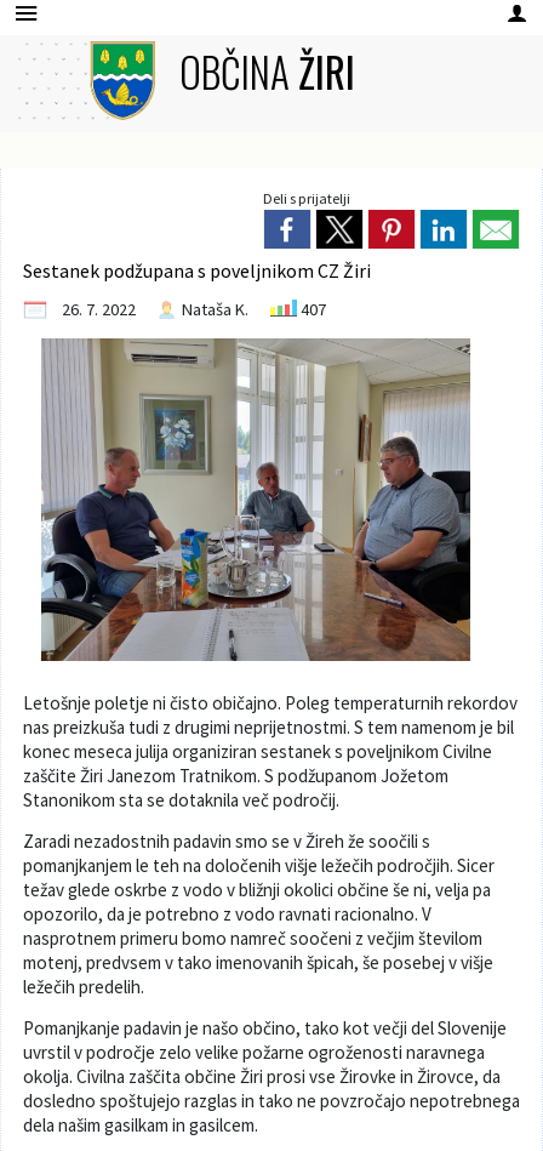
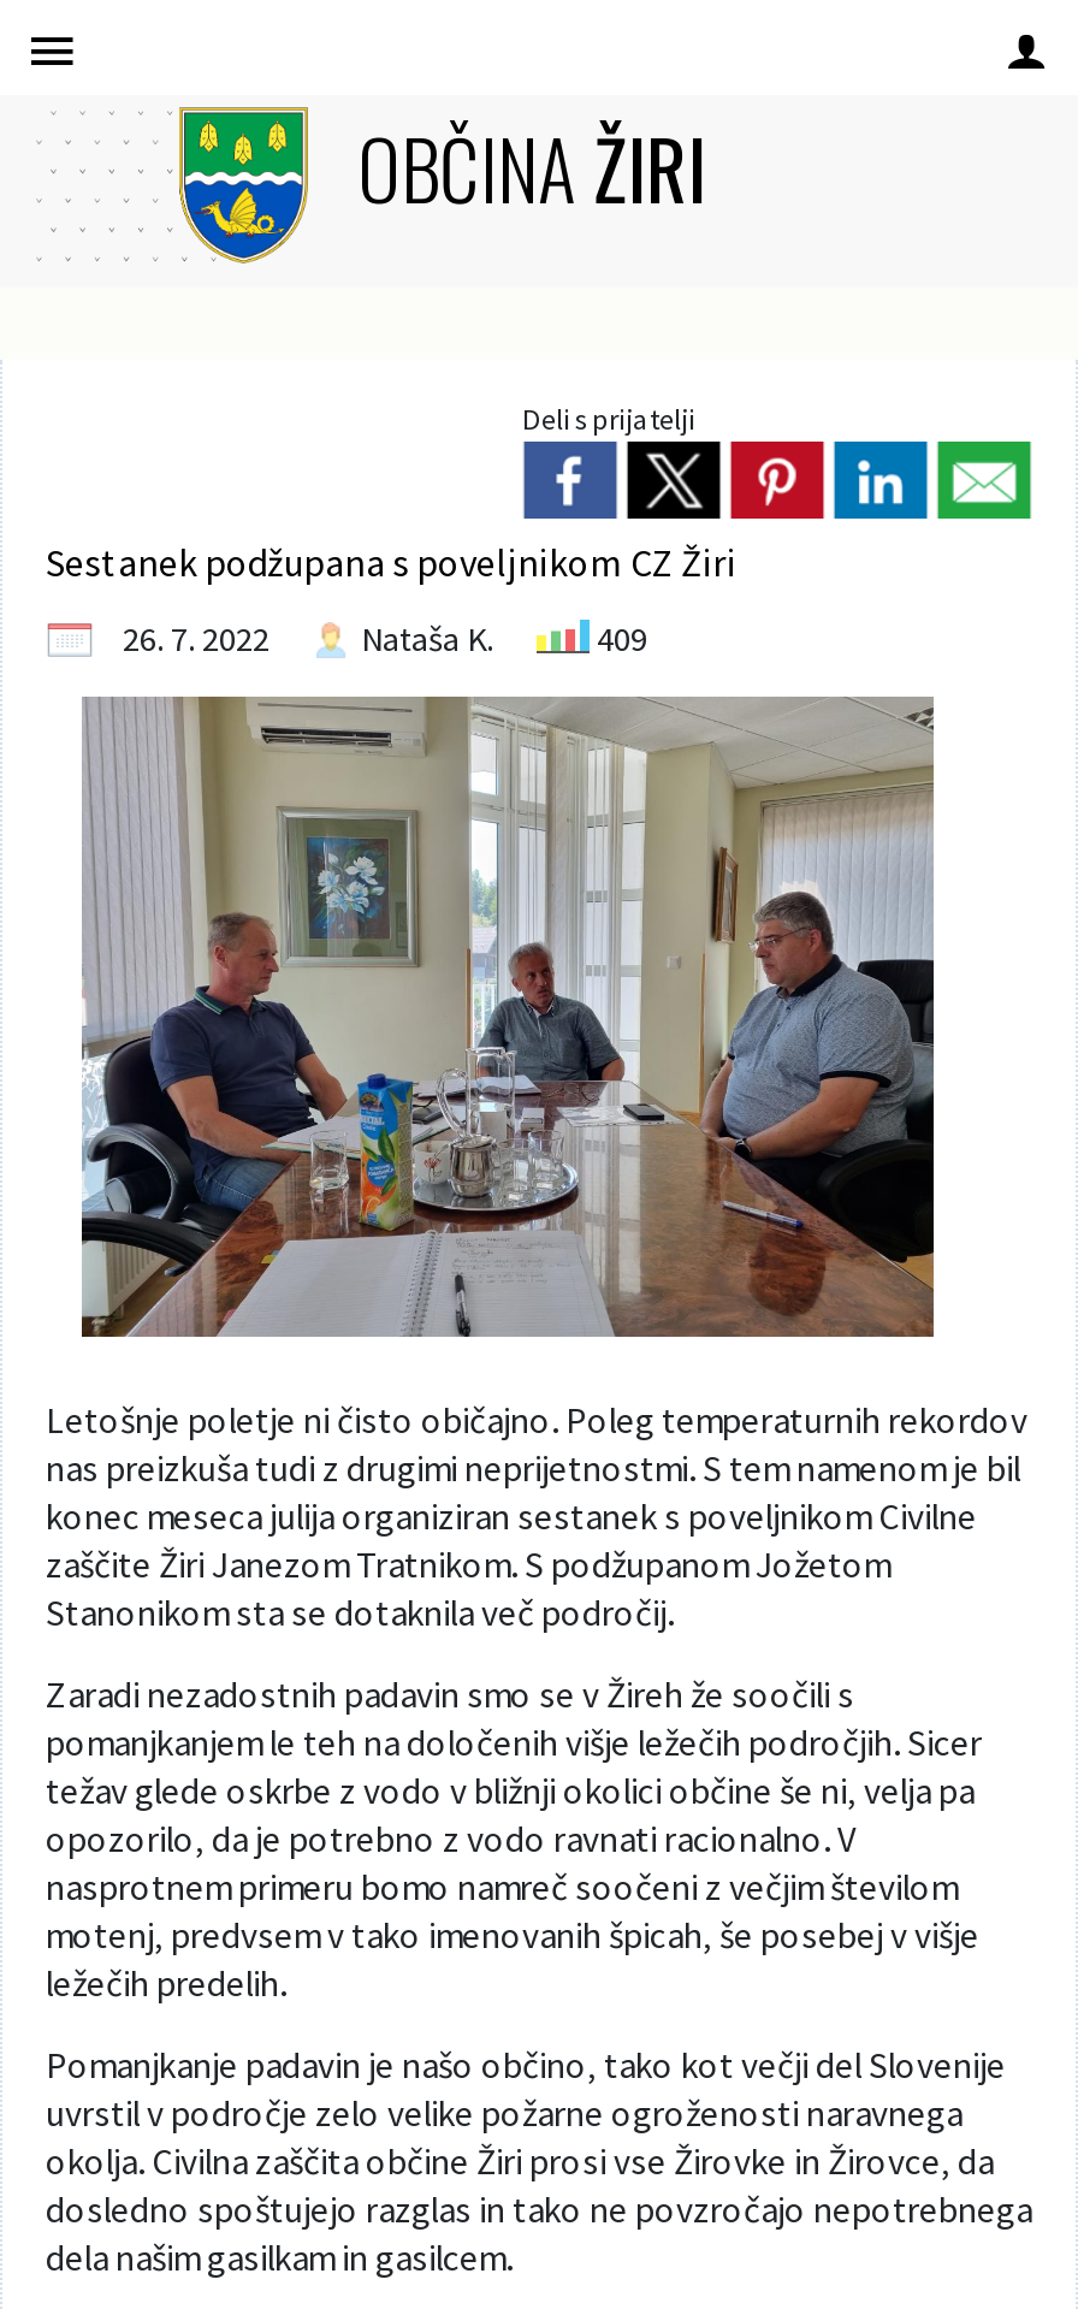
[301,298,326,320] 407 -> [597,617,647,661] 409

